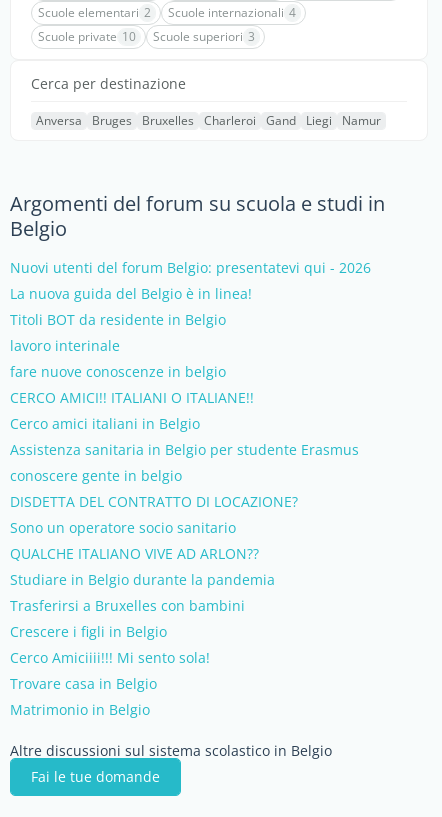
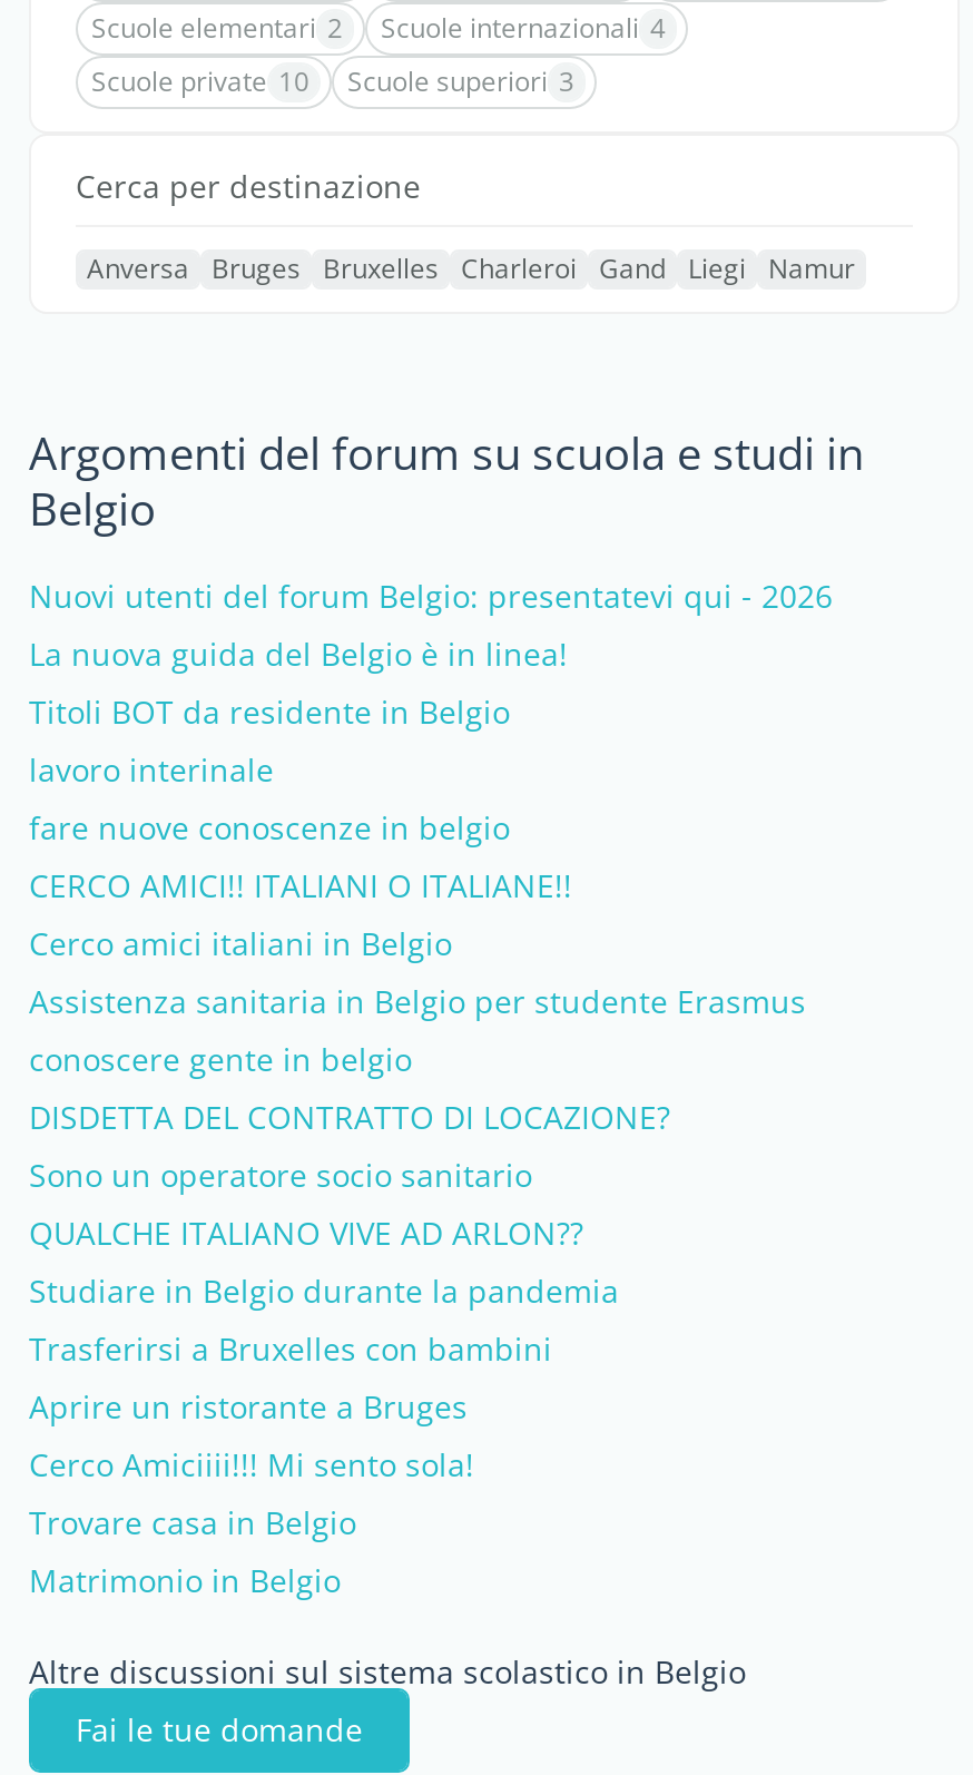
[10,622,167,641] Crescere i figli in Belgio -> [29,1385,468,1428] Aprire un ristorante a Bruges

